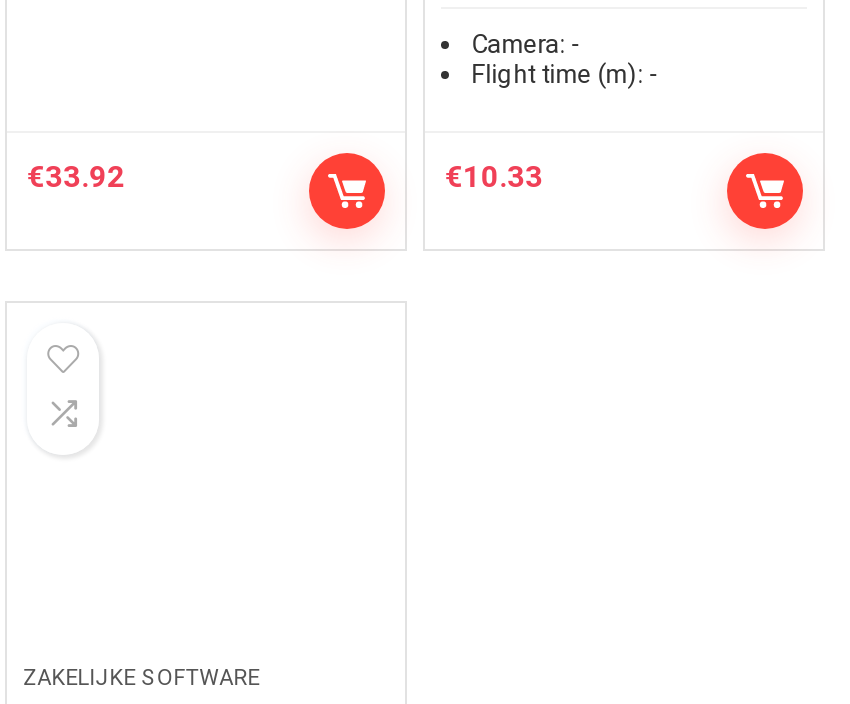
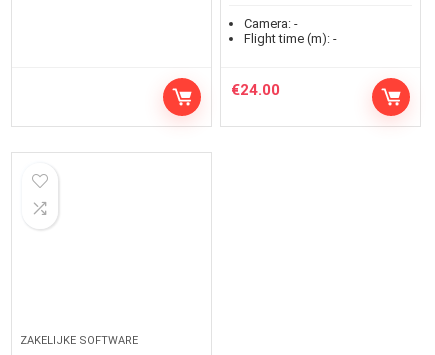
[27,158,125,194] €33.92 -> none
[445,158,543,194] €10.33 -> [231,80,280,98] €24.00

